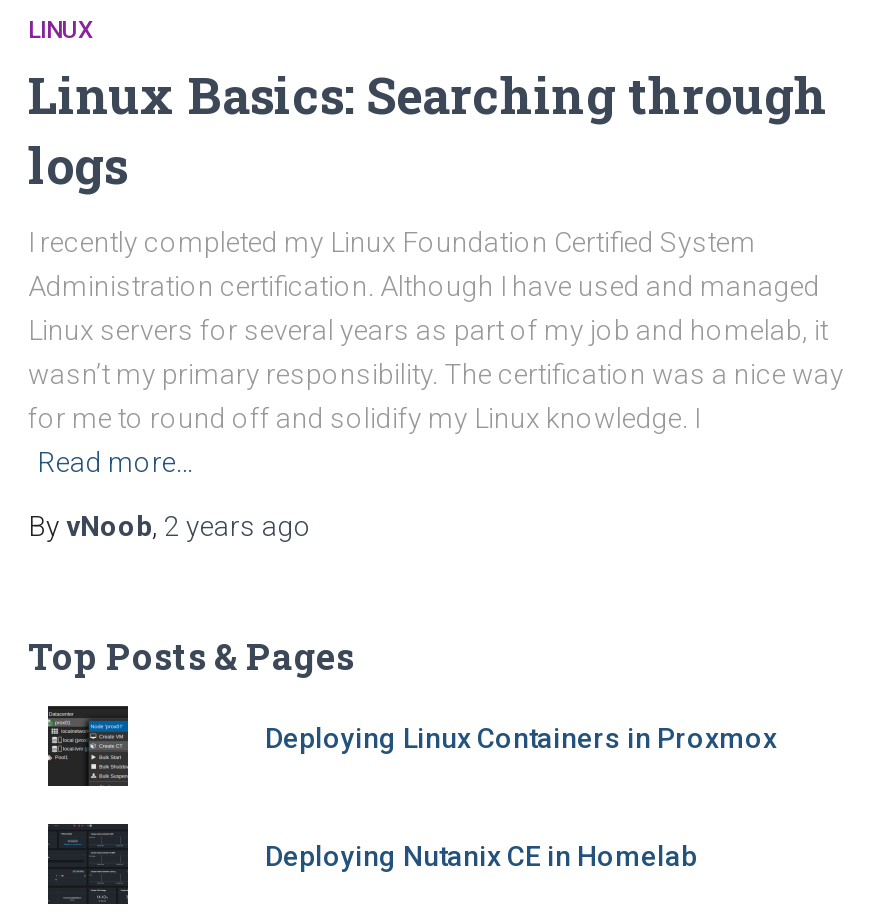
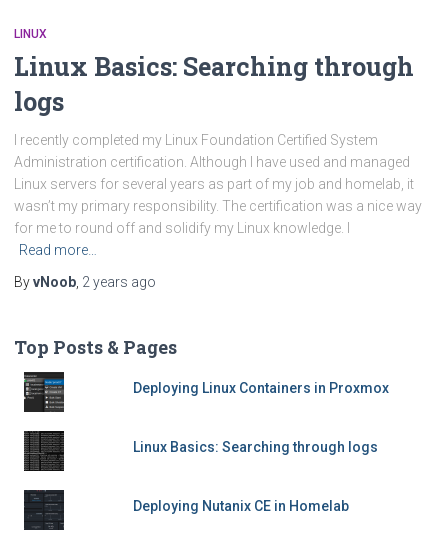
none -> [132,439,377,455] Linux Basics: Searching through logs

